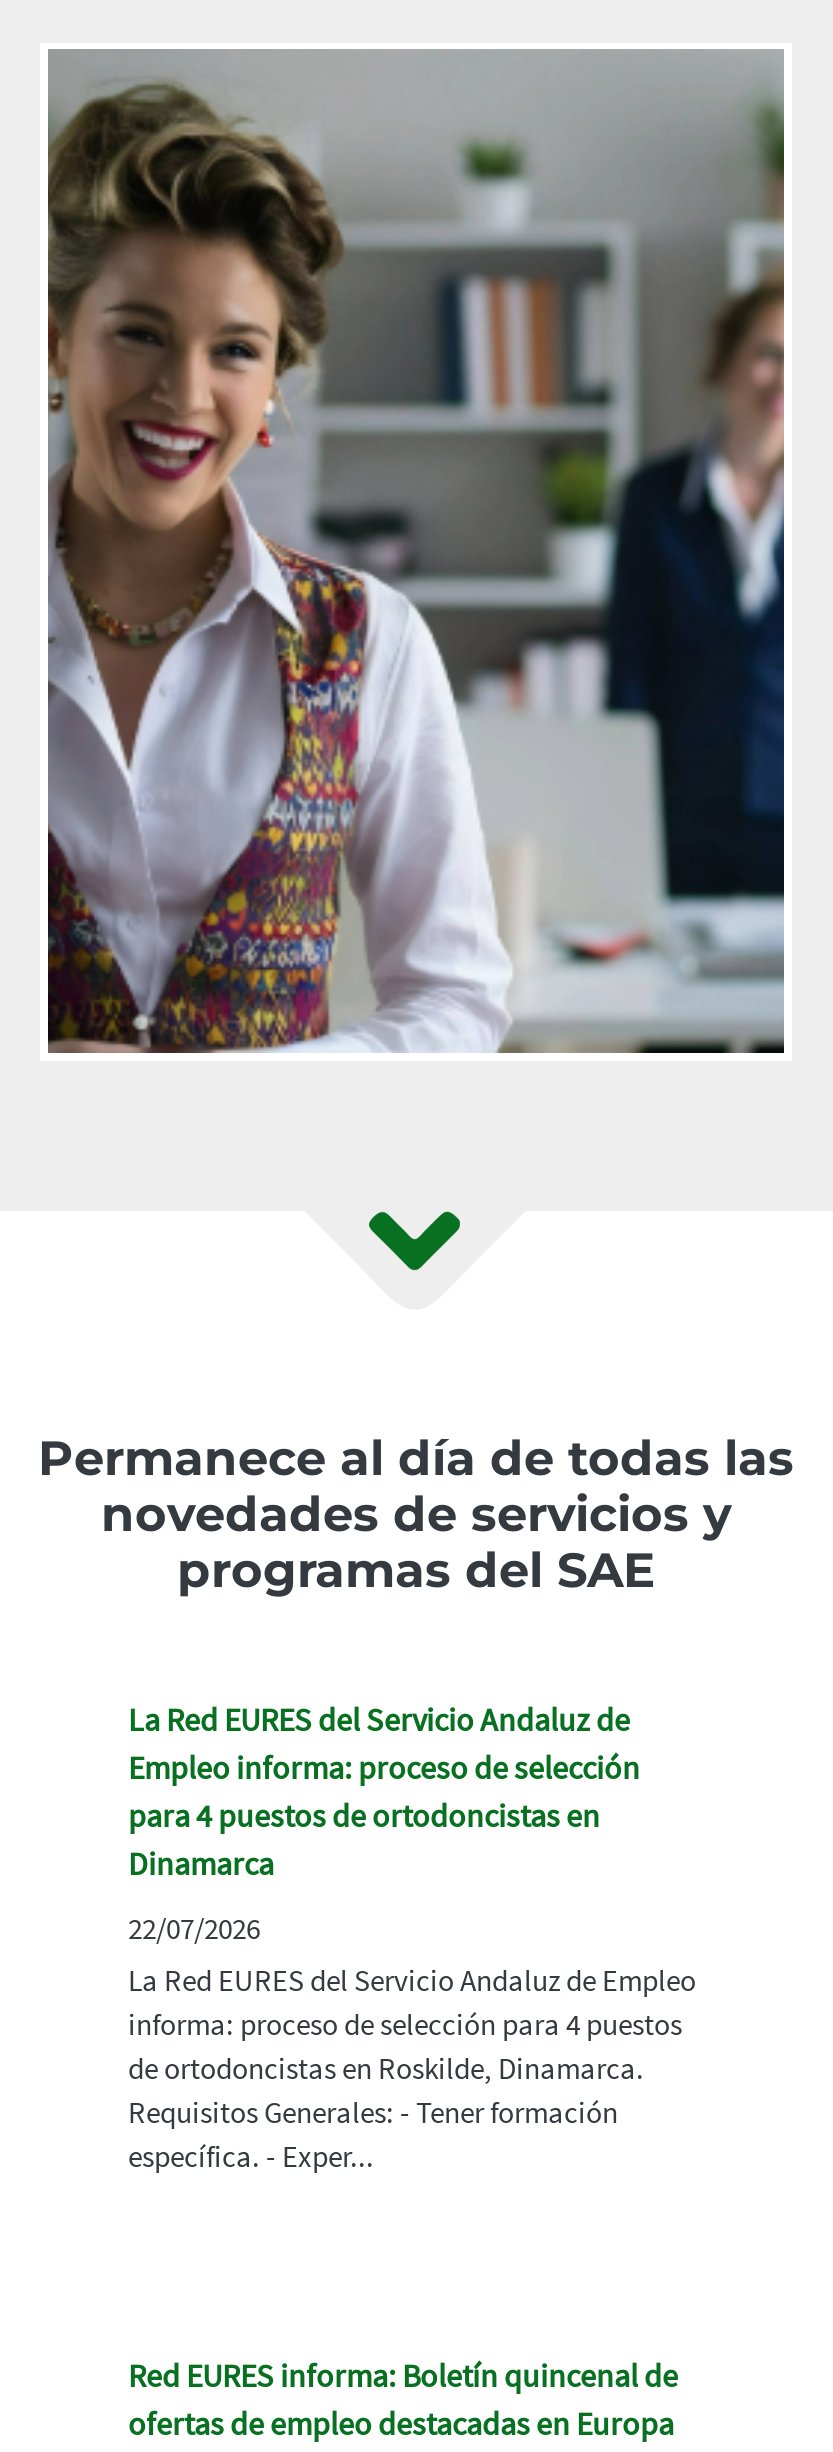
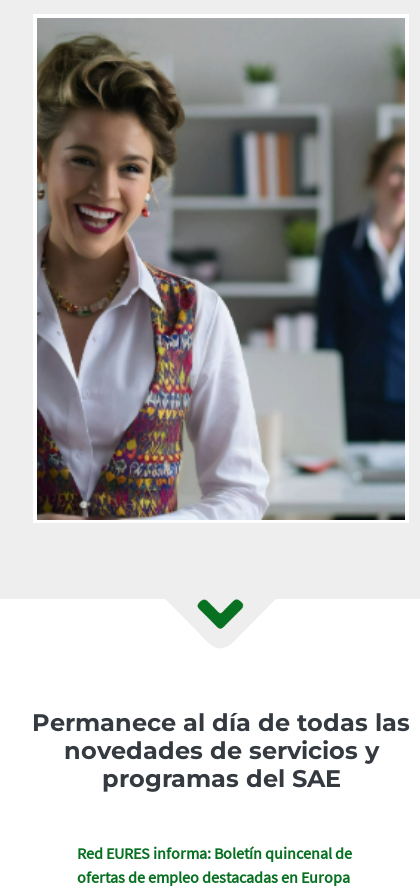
[128,1699,696,2175] La Red EURES del Servicio Andaluz de | Empleo informa: proceso de selección | para 4 puestos de ortodoncistas en | Dinamarca | 22/07/2026 | La Red EURES del Servicio Andaluz de Empleo | informa: proceso de selección para 4 puestos | de ortodoncistas en Roskilde, Dinamarca. | Requisitos Generales: - Tener formación | específica. - Exper... -> none

